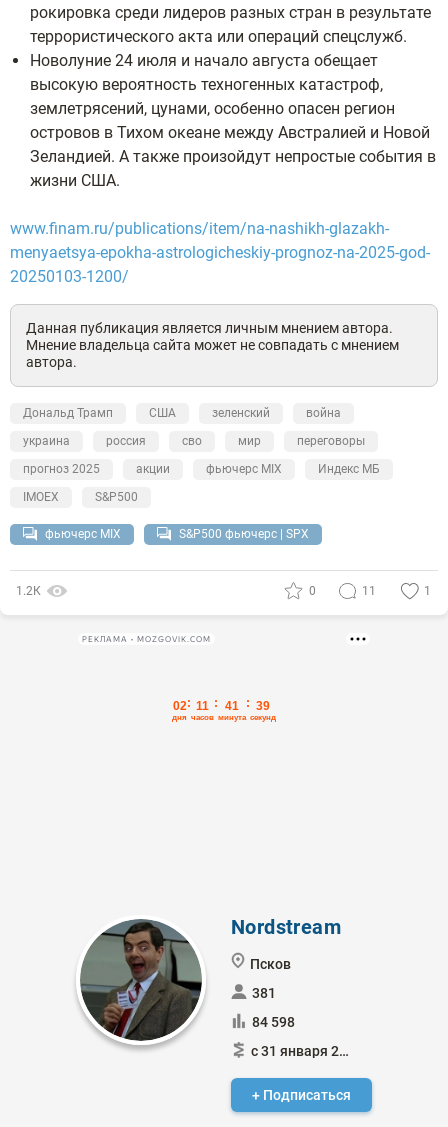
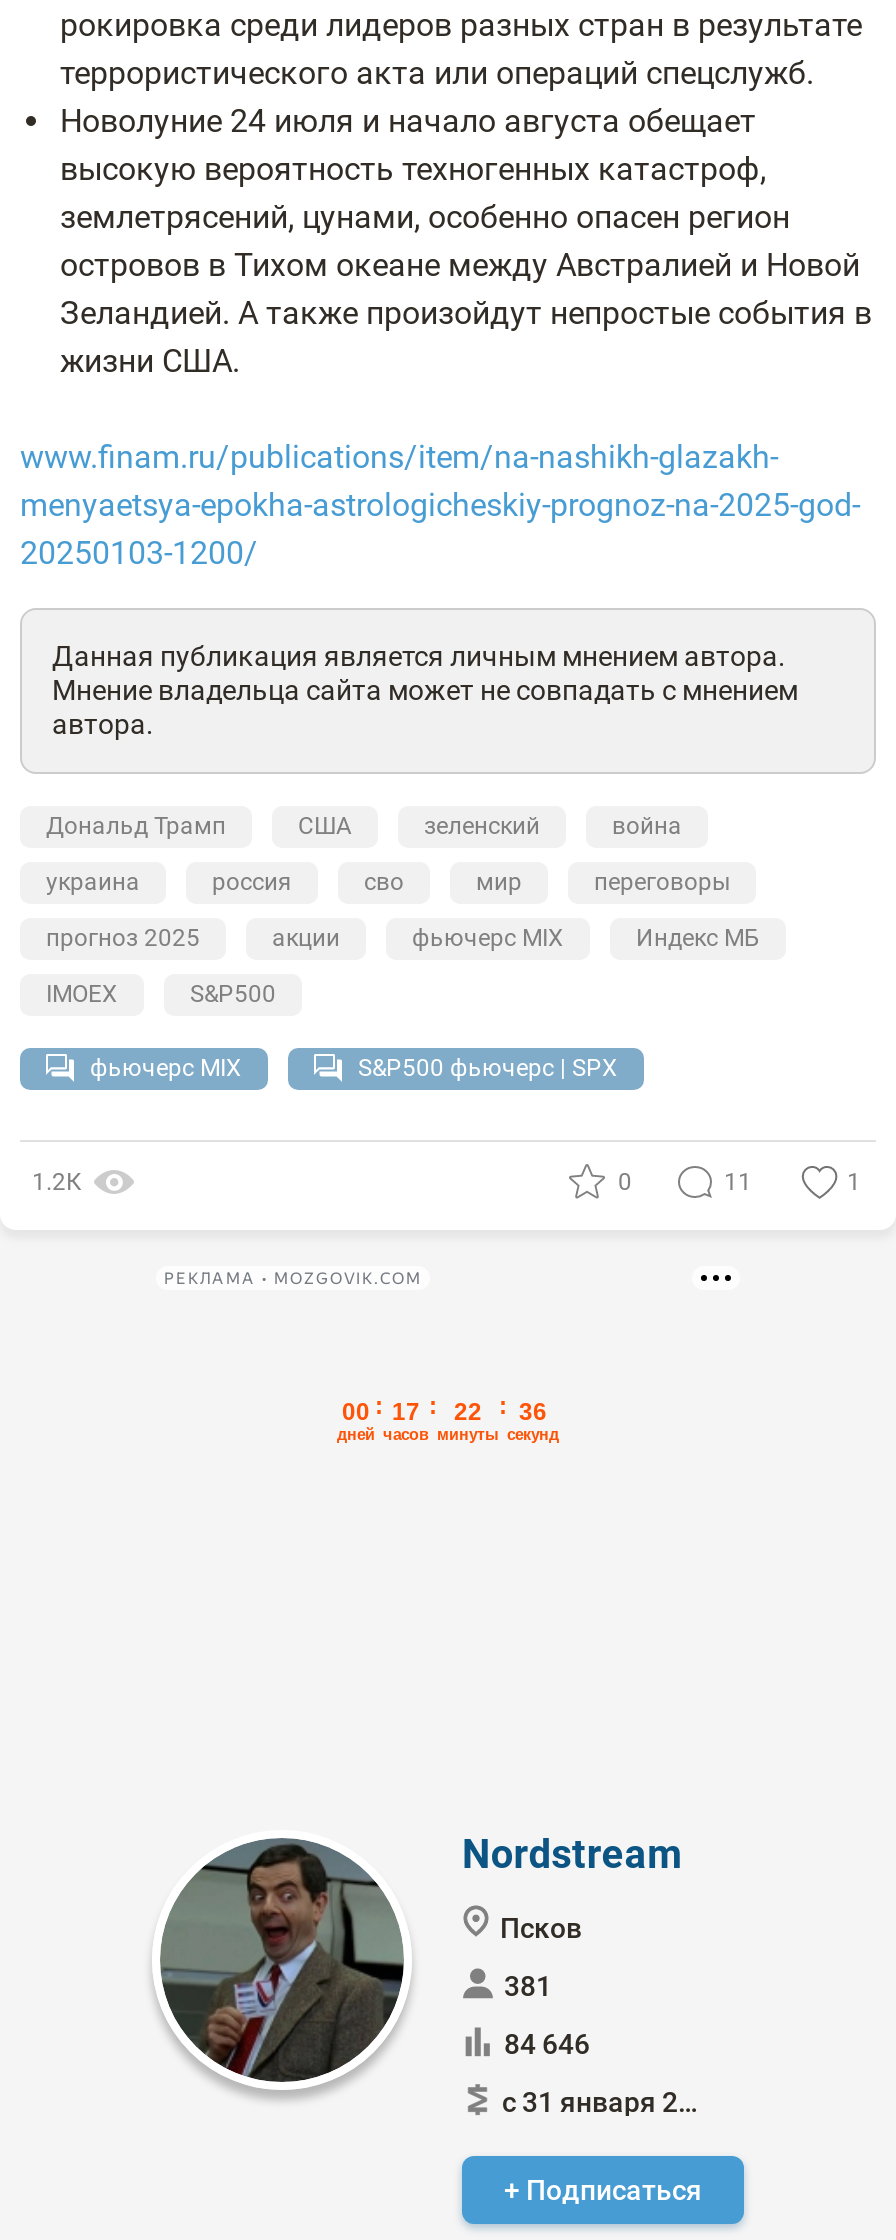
[252,1014,295,1030] 84 598 -> [504,2028,590,2060] 84 646

